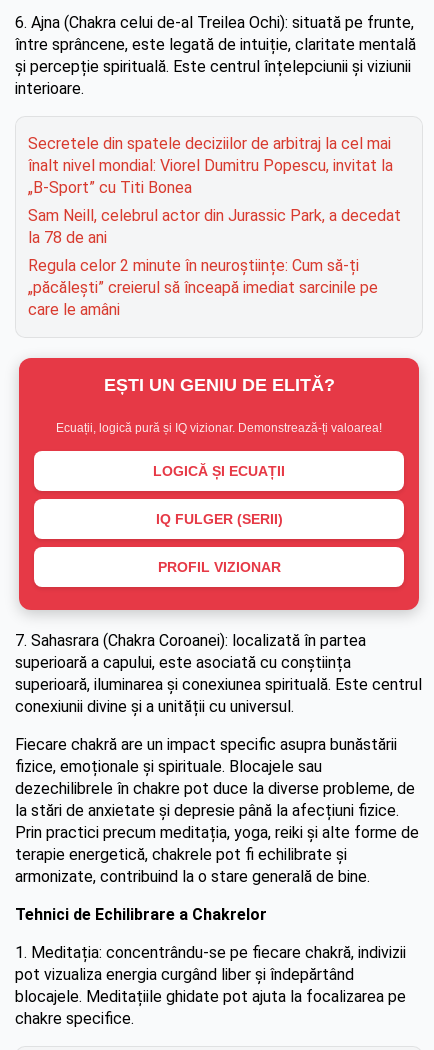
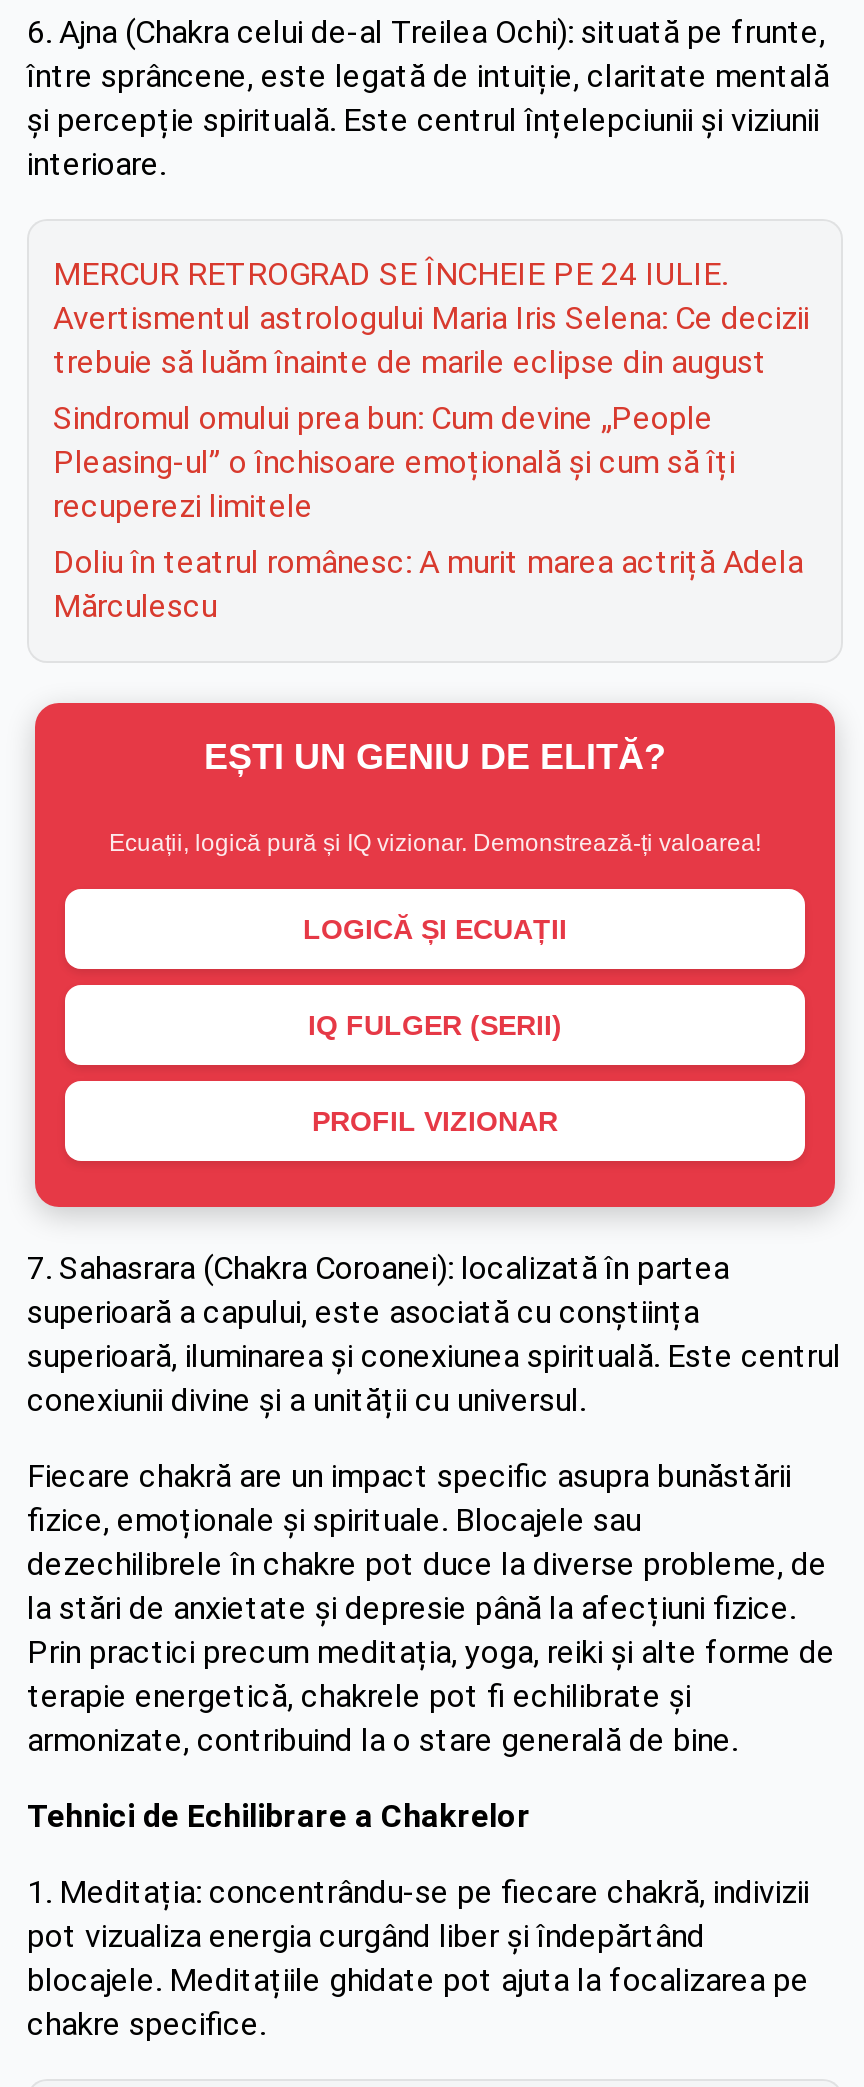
[28,133,393,196] Secretele din spatele deciziilor de arbitraj la cel mai | înalt nivel mondial: Viorel Dumitru Popescu, invitat la | „B-Sport” cu Titi Bonea -> [53,254,809,380] MERCUR RETROGRAD SE ÎNCHEIE PE 24 IULIE. | Avertismentul astrologului Maria Iris Selena: Ce decizii | trebuie să luăm înainte de marile eclipse din august
[28,205,401,246] Sam Neill, celebrul actor din Jurassic Park, a decedat | la 78 de ani -> [53,398,735,524] Sindromul omului prea bun: Cum devine „People | Pleasing-ul” o închisoare emoțională și cum să îți | recuperezi limitele
[28,255,378,318] Regula celor 2 minute în neuroștiințe: Cum să-ți | „păcălești” creierul să înceapă imediat sarcinile pe | care le amâni -> [53,542,803,624] Doliu în teatrul românesc: A murit marea actriță Adela | Mărculescu

